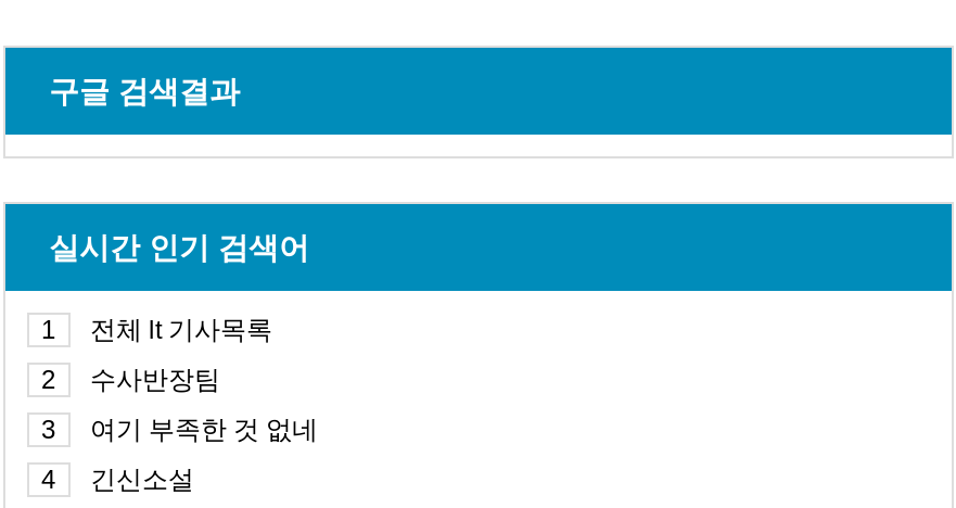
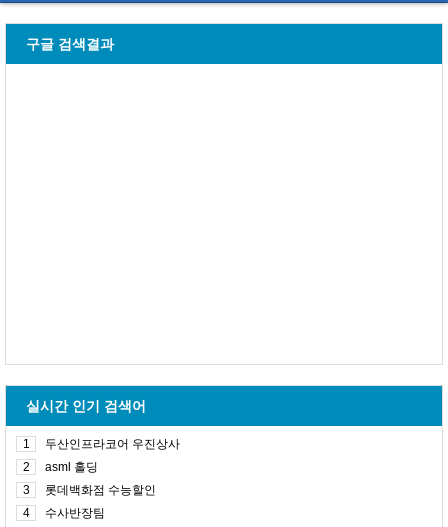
[90,315,272,345] 전체 lt 기사목록 -> [45,437,180,451] 두산인프라코어 우진상사
moved [90,365,220,395] -> [45,506,105,520]: 수사반장팀
none -> [45,460,98,474] asml 홀딩
[90,415,318,445] 여기 부족한 것 없네 -> [45,483,156,497] 롯데백화점 수능할인
[90,465,194,495] 긴신소설 -> none

